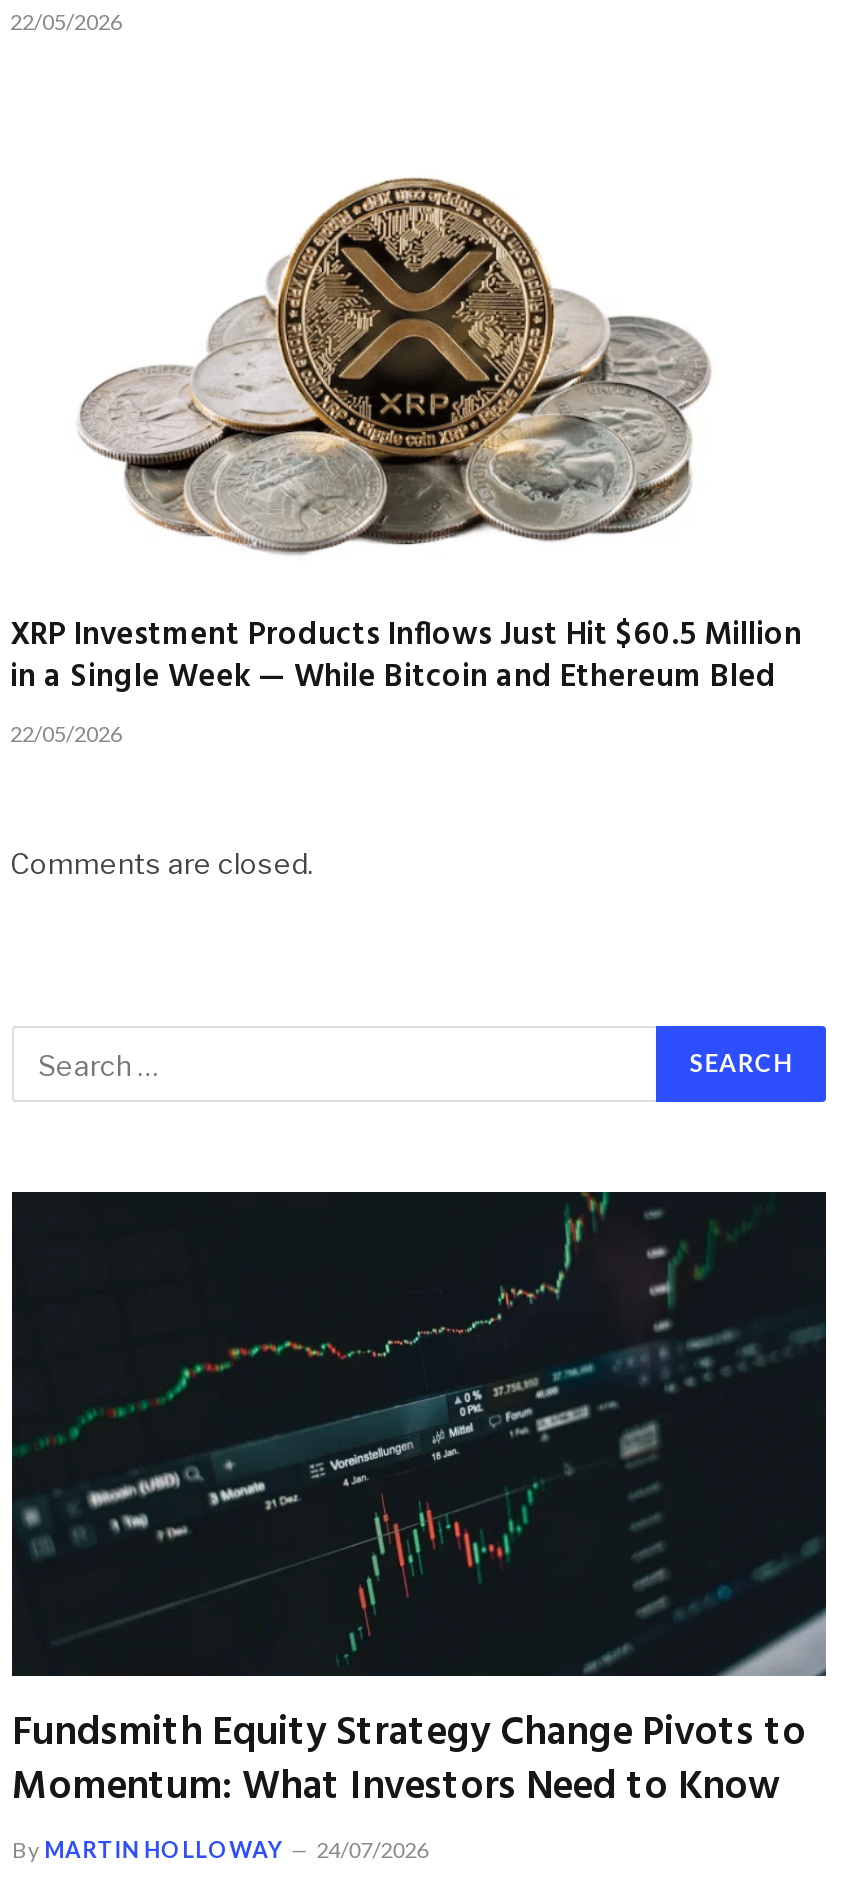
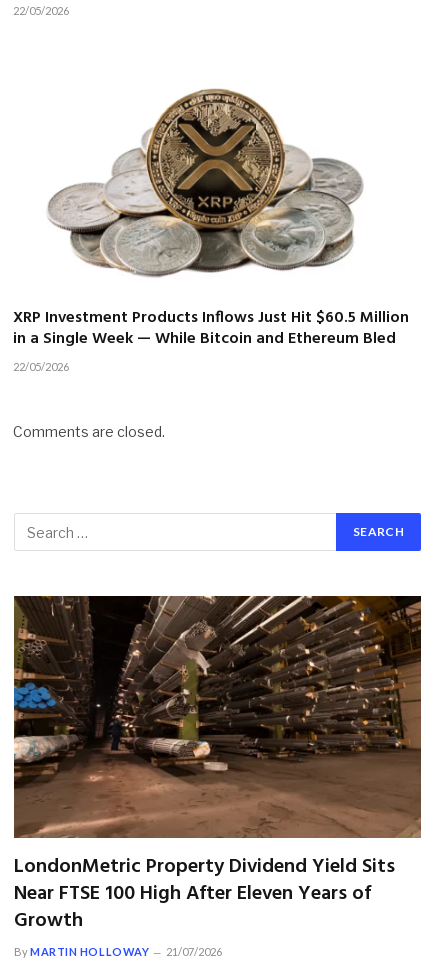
[10,1190,828,1821] [image] | Fundsmith Equity Strategy Change Pivots to | Momentum: What Investors Need to Know -> [13,595,422,937] [image] | LondonMetric Property Dividend Yield Sits | Near FTSE 100 High After Eleven Years of | Growth
[12,1837,428,1863] By MARTIN HOLLOWAY 24/07/2026 -> [14,945,222,958] By MARTIN HOLLOWAY 21/07/2026

